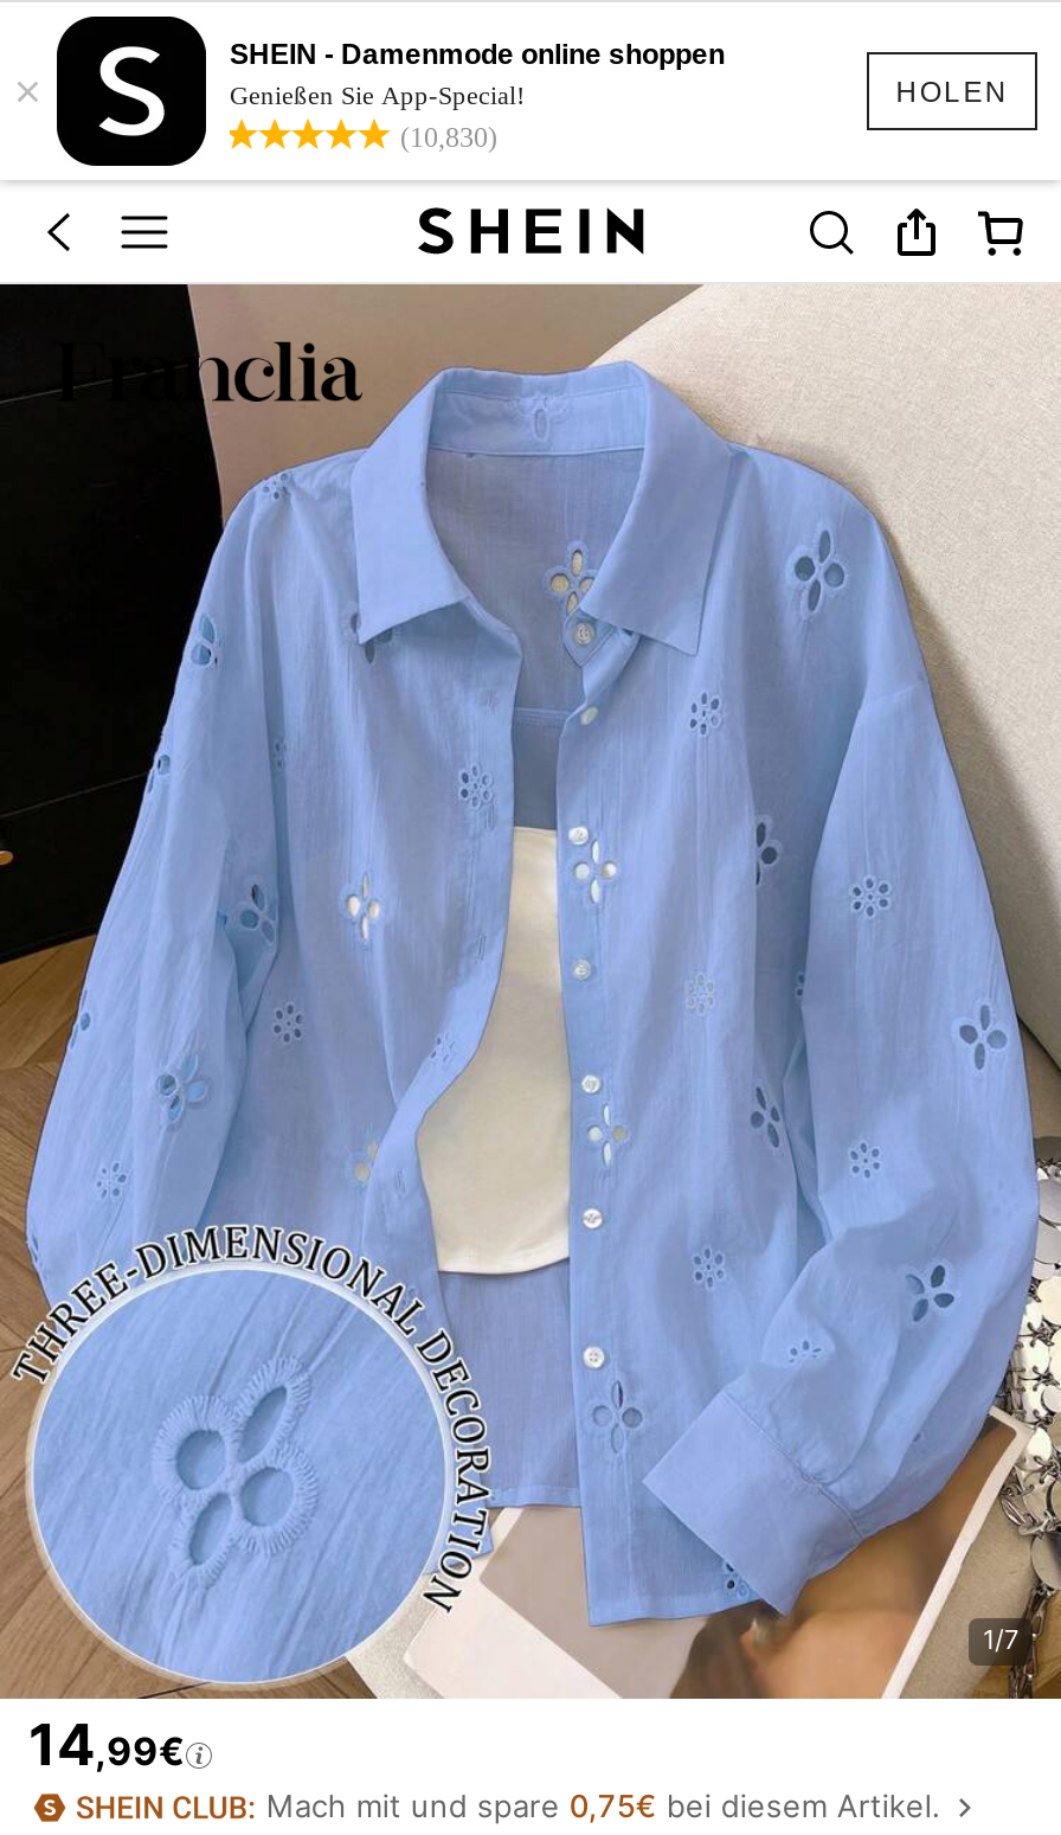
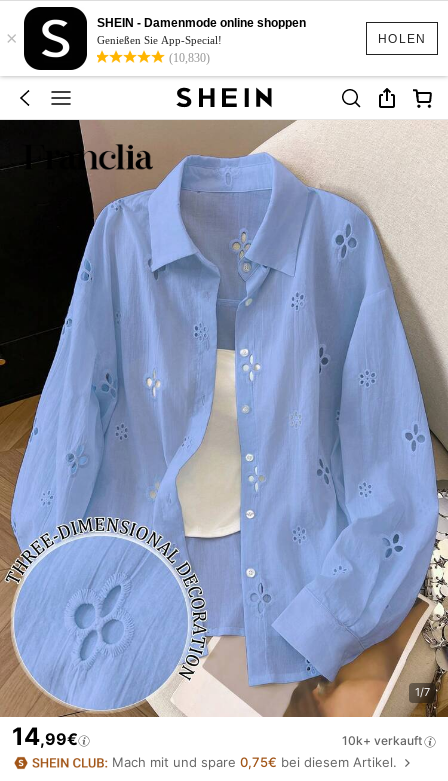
none -> [342,733,422,748] 10k+ verkauft

